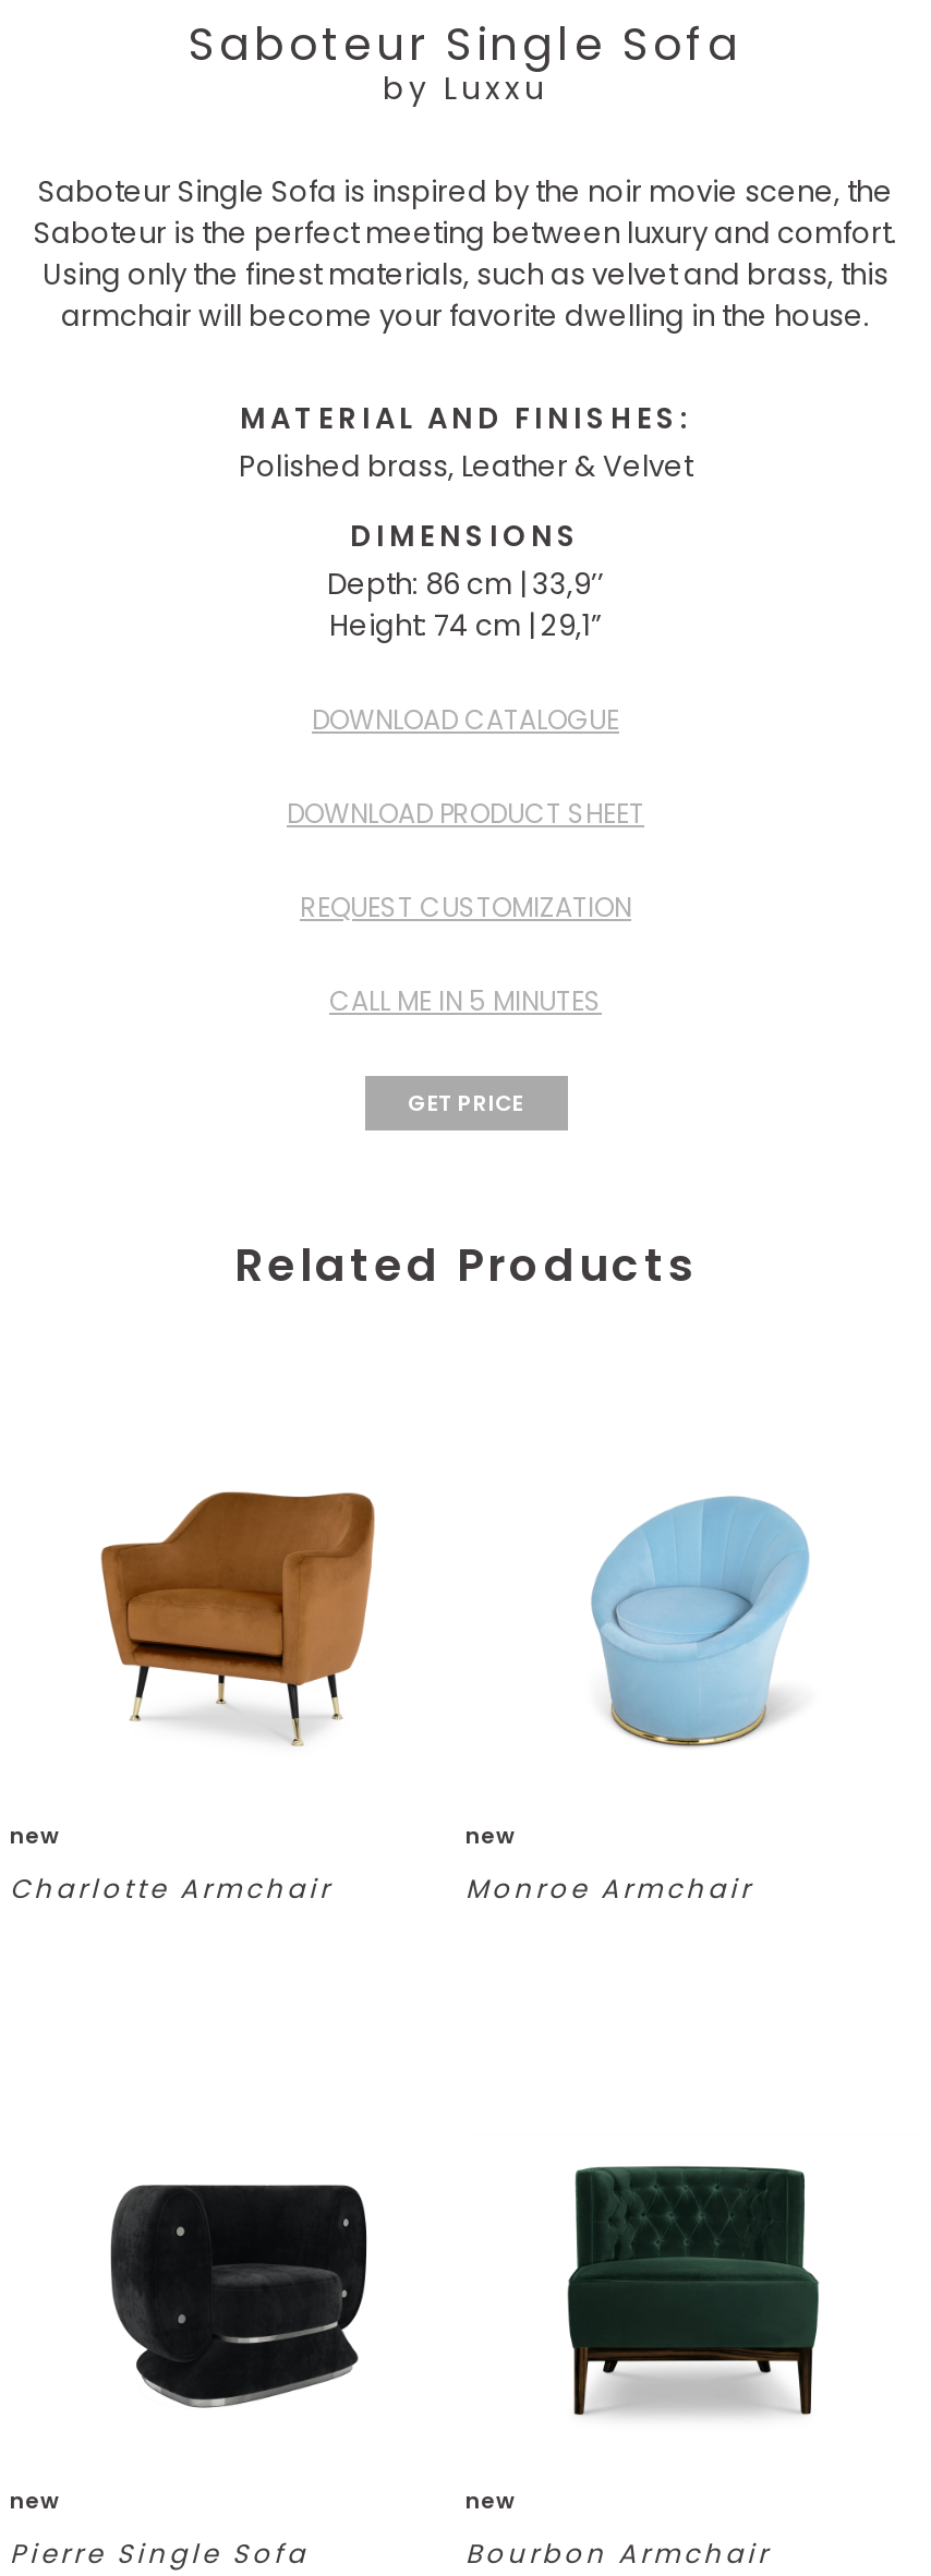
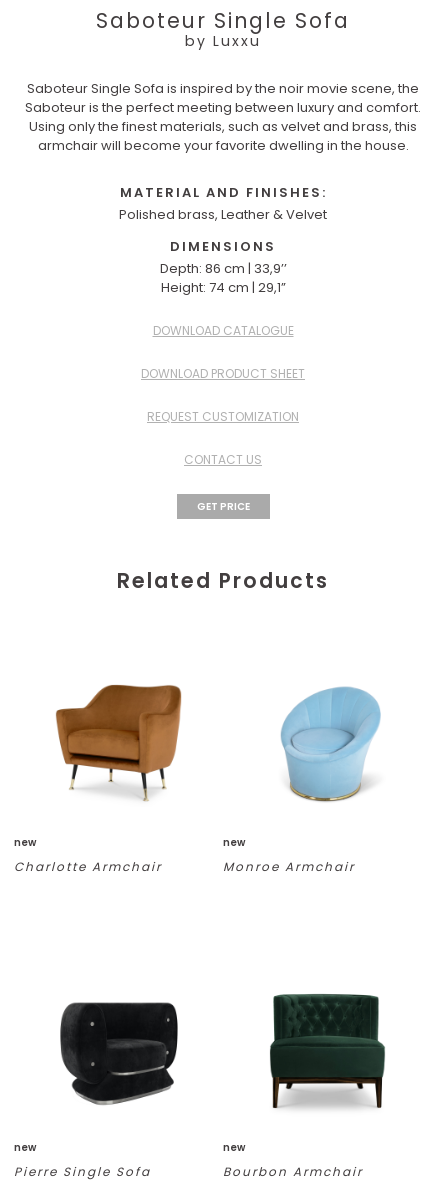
[329,982,602,1019] CALL ME IN 5 MINUTES -> [184,451,262,468] CONTACT US

